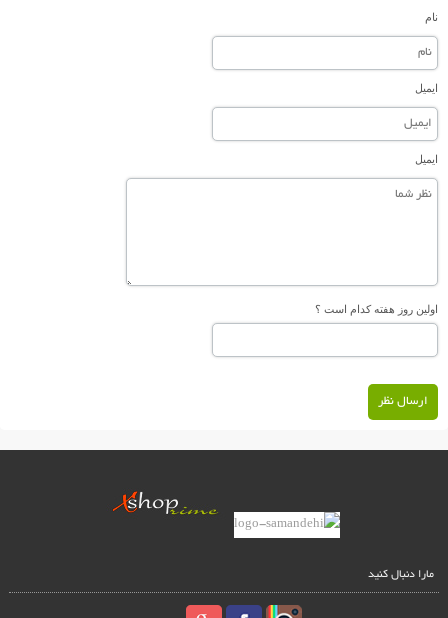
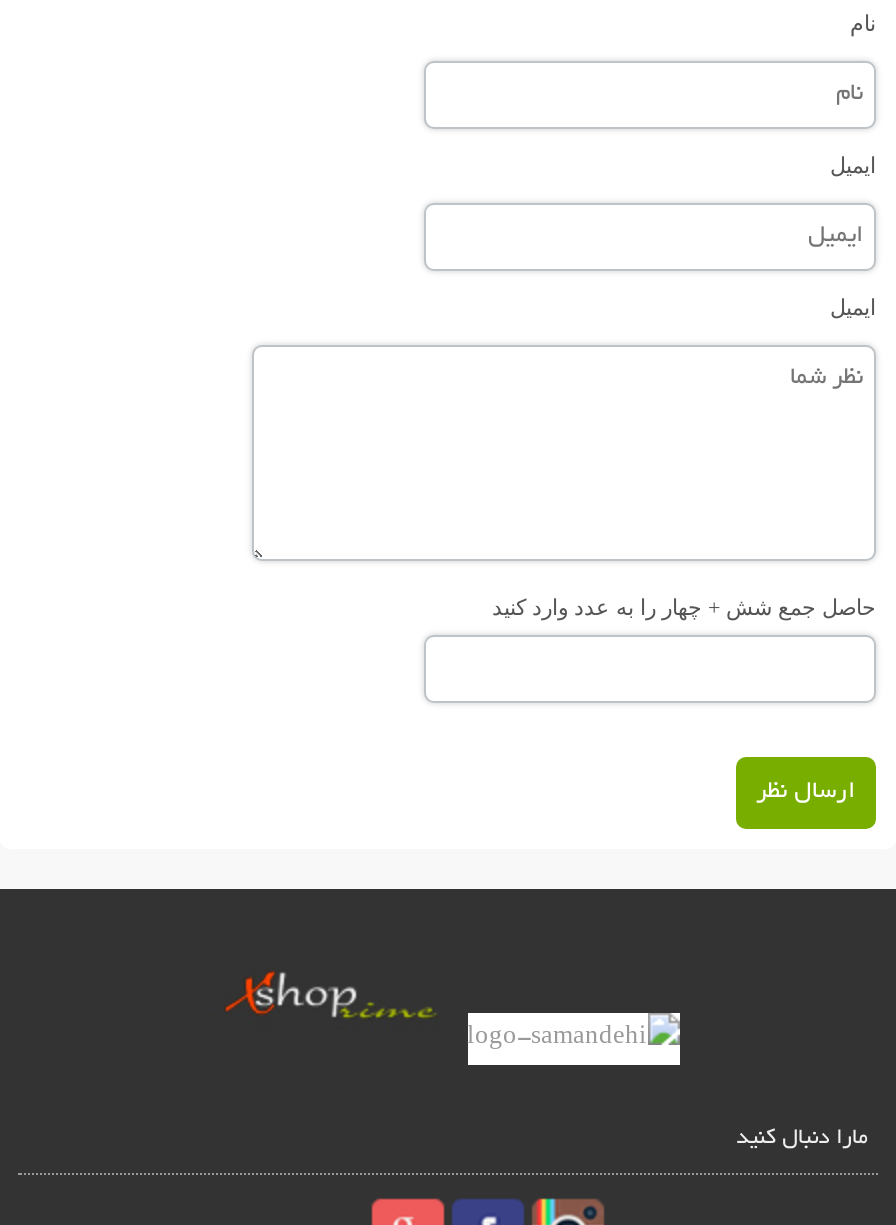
[315,303,438,315] اولین روز هفته کدام است ؟ -> [492,595,876,619] حاصل جمع شش + چهار را به عدد وارد کنید

